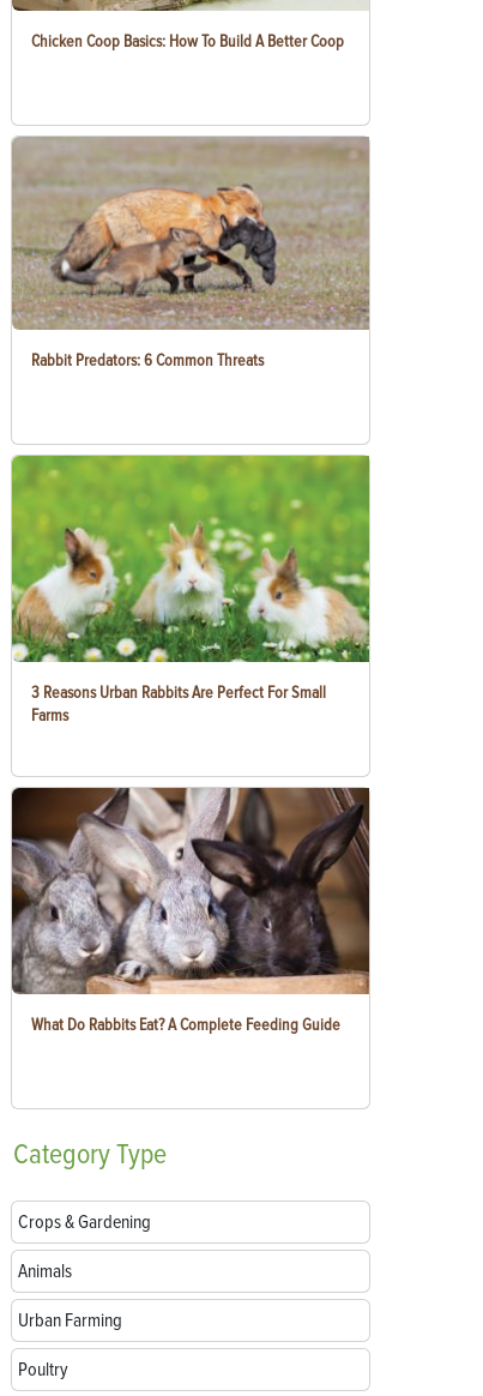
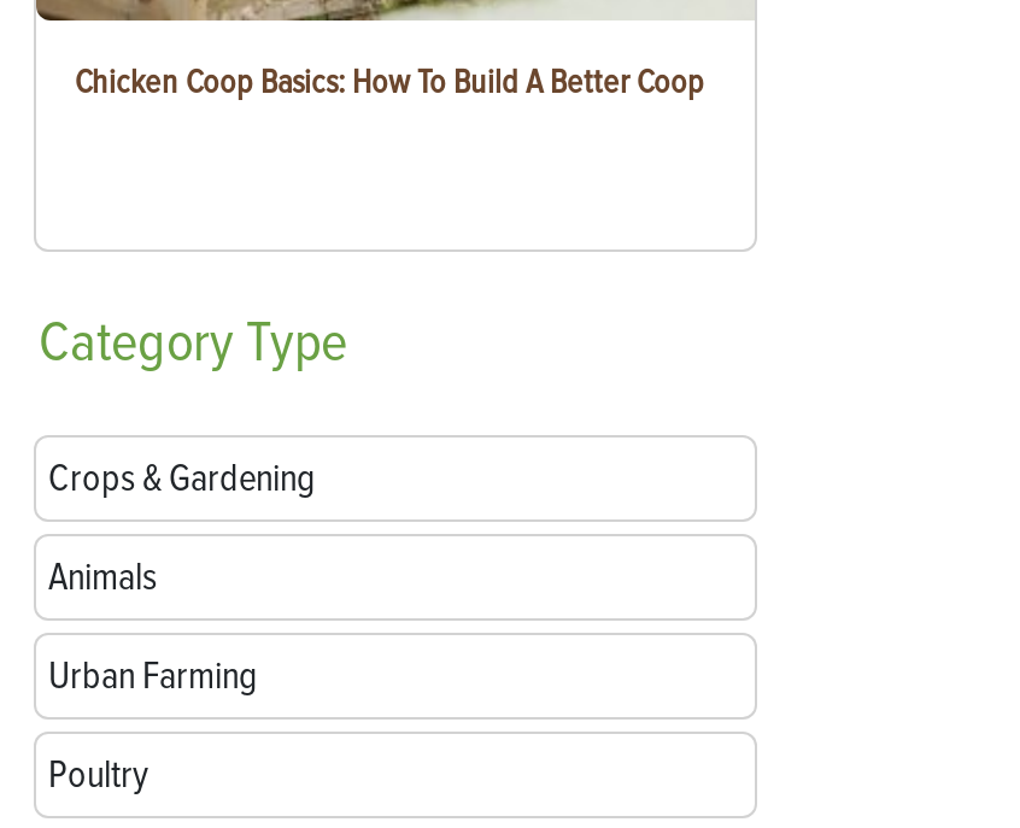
[12,136,369,370] [image] | Rabbit Predators: 6 Common Threats -> none
[11,455,370,725] [image] | 3 Reasons Urban Rabbits Are Perfect For Small | Farms -> none
[11,787,370,1035] [image] | What Do Rabbits Eat? A Complete Feeding Guide -> none

